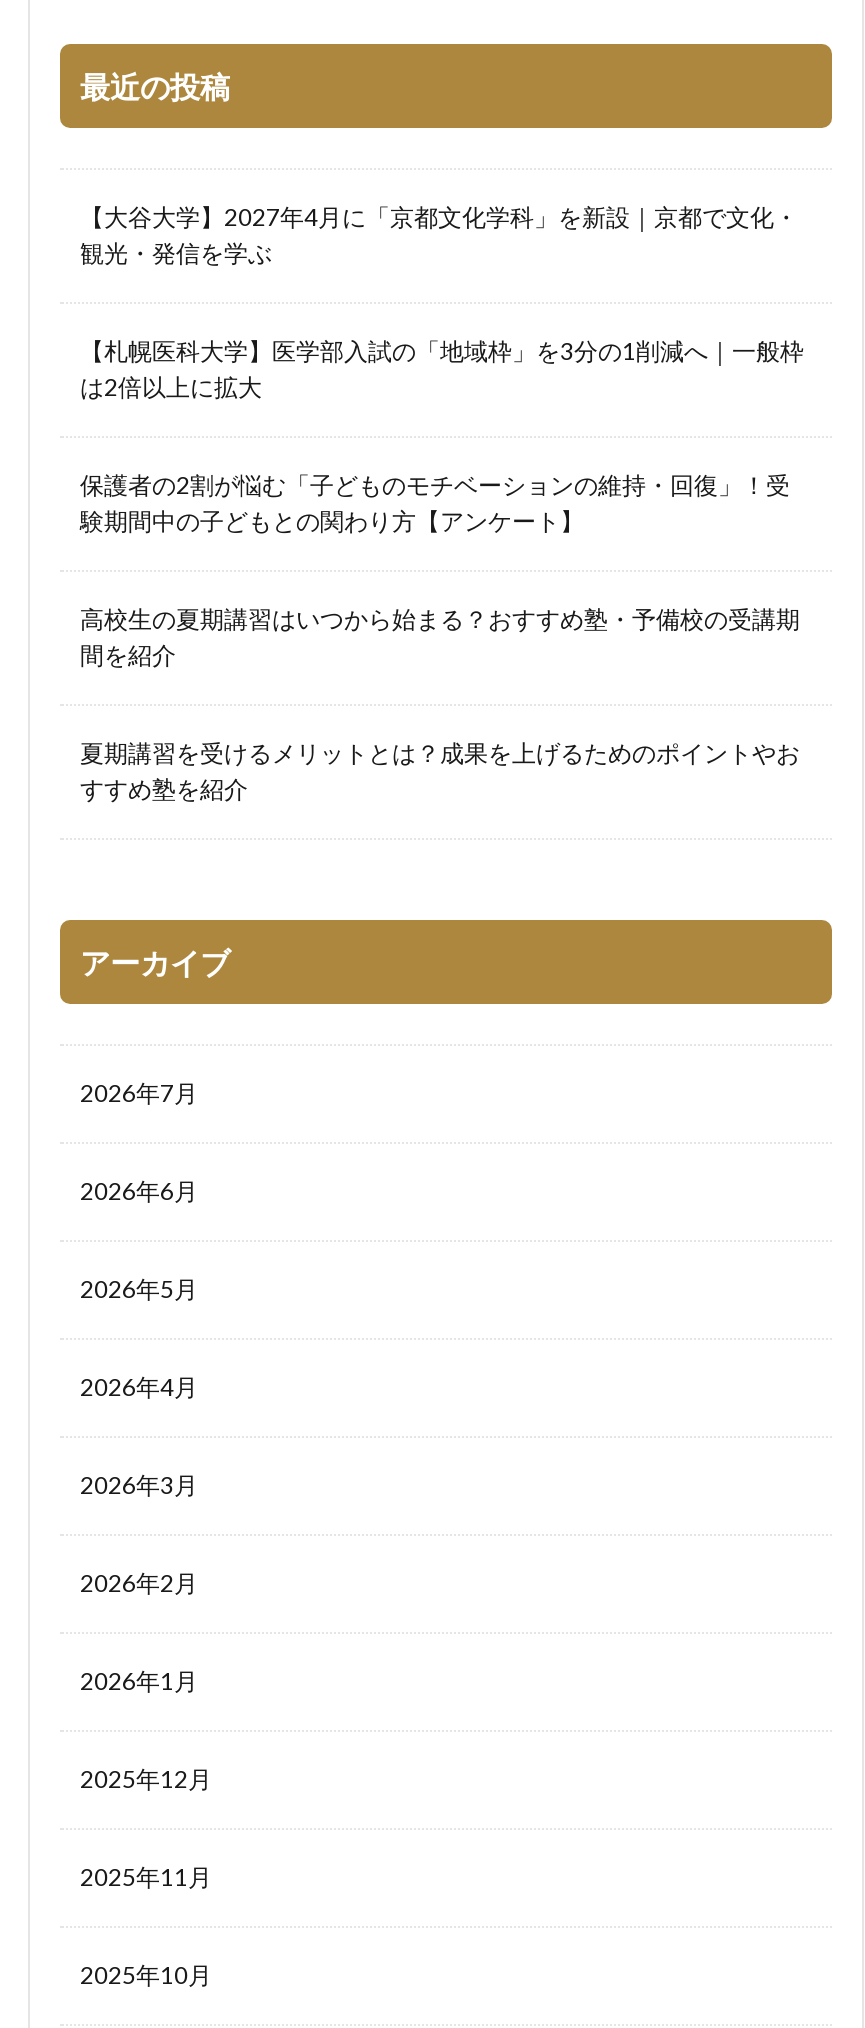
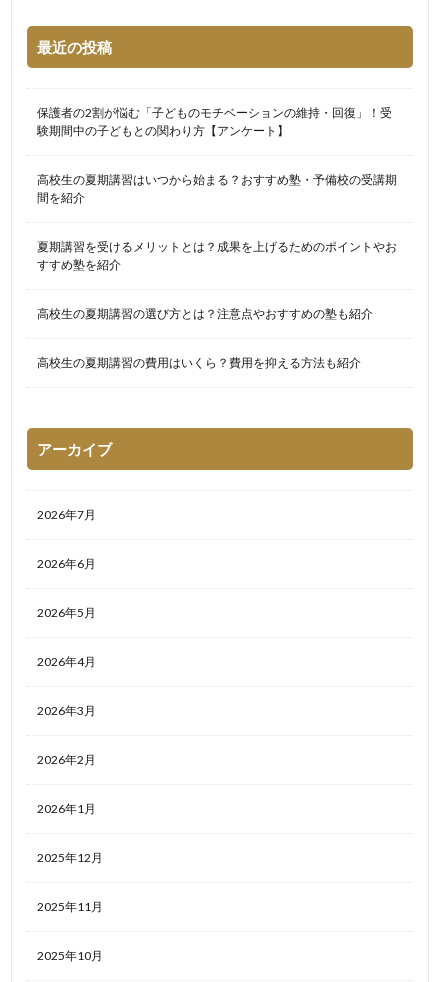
[80,202,804,402] 【大谷大学】2027年4月に「京都文化学科」を新設｜京都で文化・ | 観光・発信を学ぶ | 【札幌医科大学】医学部入試の「地域枠」を3分の1削減へ｜一般枠 | は2倍以上に拡大 -> none
moved [80,470,800,804] -> [37,105,397,272]: 保護者の2割が悩む「子どものモチベーションの維持・回復」！受 | 験期間中の子どもとの関わり方【アンケート】 | 高校生の夏期講習はいつから始まる？おすすめ塾・予備校の受講期 | 間を紹介 | 夏期講習を受けるメリットとは？成果を上げるためのポイントやお | すすめ塾を紹介
none -> [37,306,373,370] 高校生の夏期講習の選び方とは？注意点やおすすめの塾も紹介 | 高校生の夏期講習の費用はいくら？費用を抑える方法も紹介

